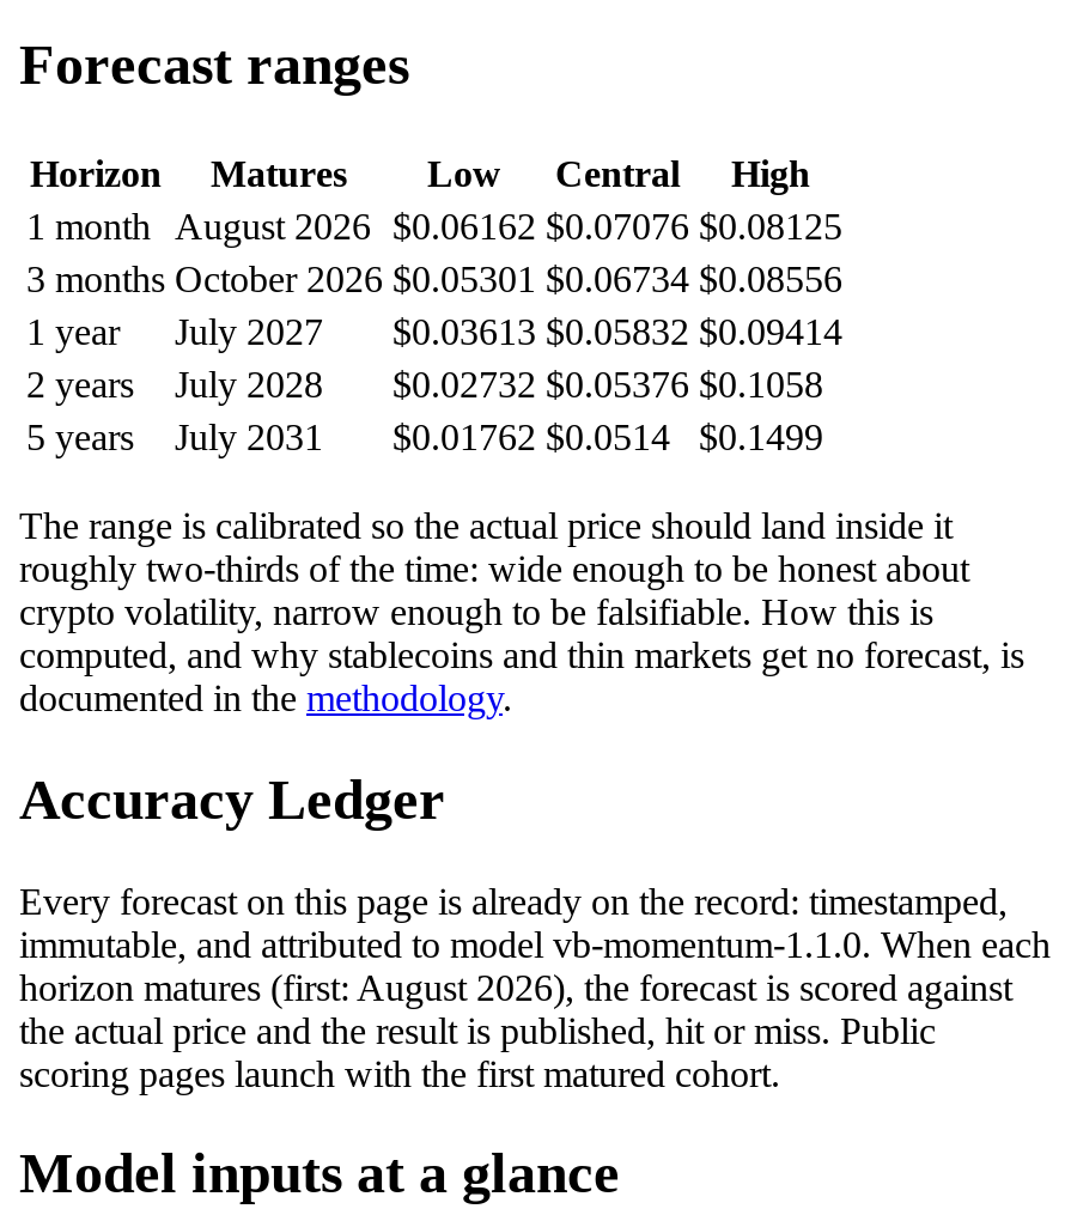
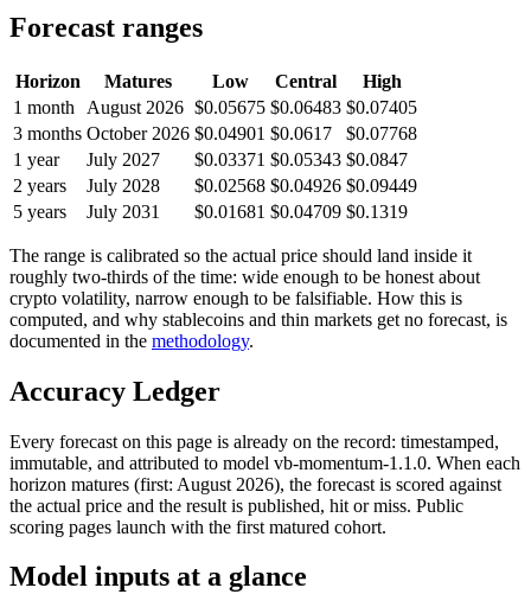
[26,205,842,299] 1 month August 2026 $0.06162 $0.07076 $0.08125 | 3 months October 2026 $0.05301 $0.06734 $0.08556 -> [13,97,417,143] 1 month August 2026 $0.05675 $0.06483 $0.07405 | 3 months October 2026 $0.04901 $0.0617 | $0.07768
[26,311,842,351] 1 year July 2027 $0.03613 $0.05832 $0.09414 -> [13,149,408,169] 1 year July 2027 $0.03371 $0.05343 $0.0847
[26,363,823,404] 2 years July 2028 $0.02732 $0.05376 $0.1058 -> [13,175,417,195] 2 years July 2028 $0.02568 $0.04926 $0.09449
[392,416,823,457] $0.01762 $0.0514 | $0.1499 -> [194,201,408,221] $0.01681 $0.04709 $0.1319

